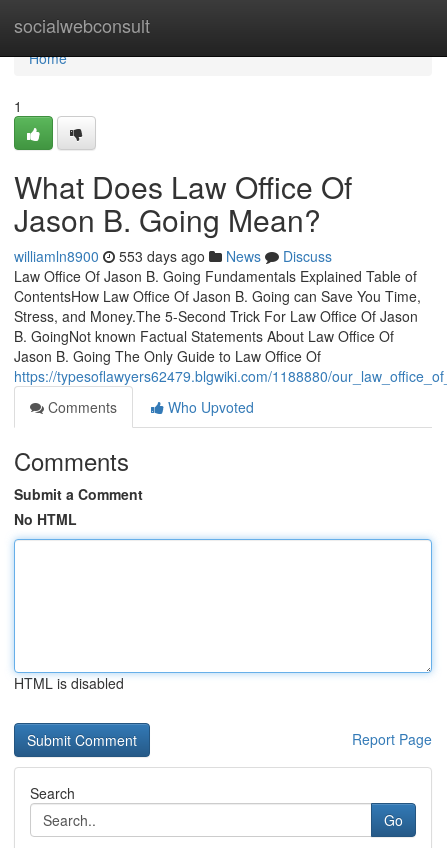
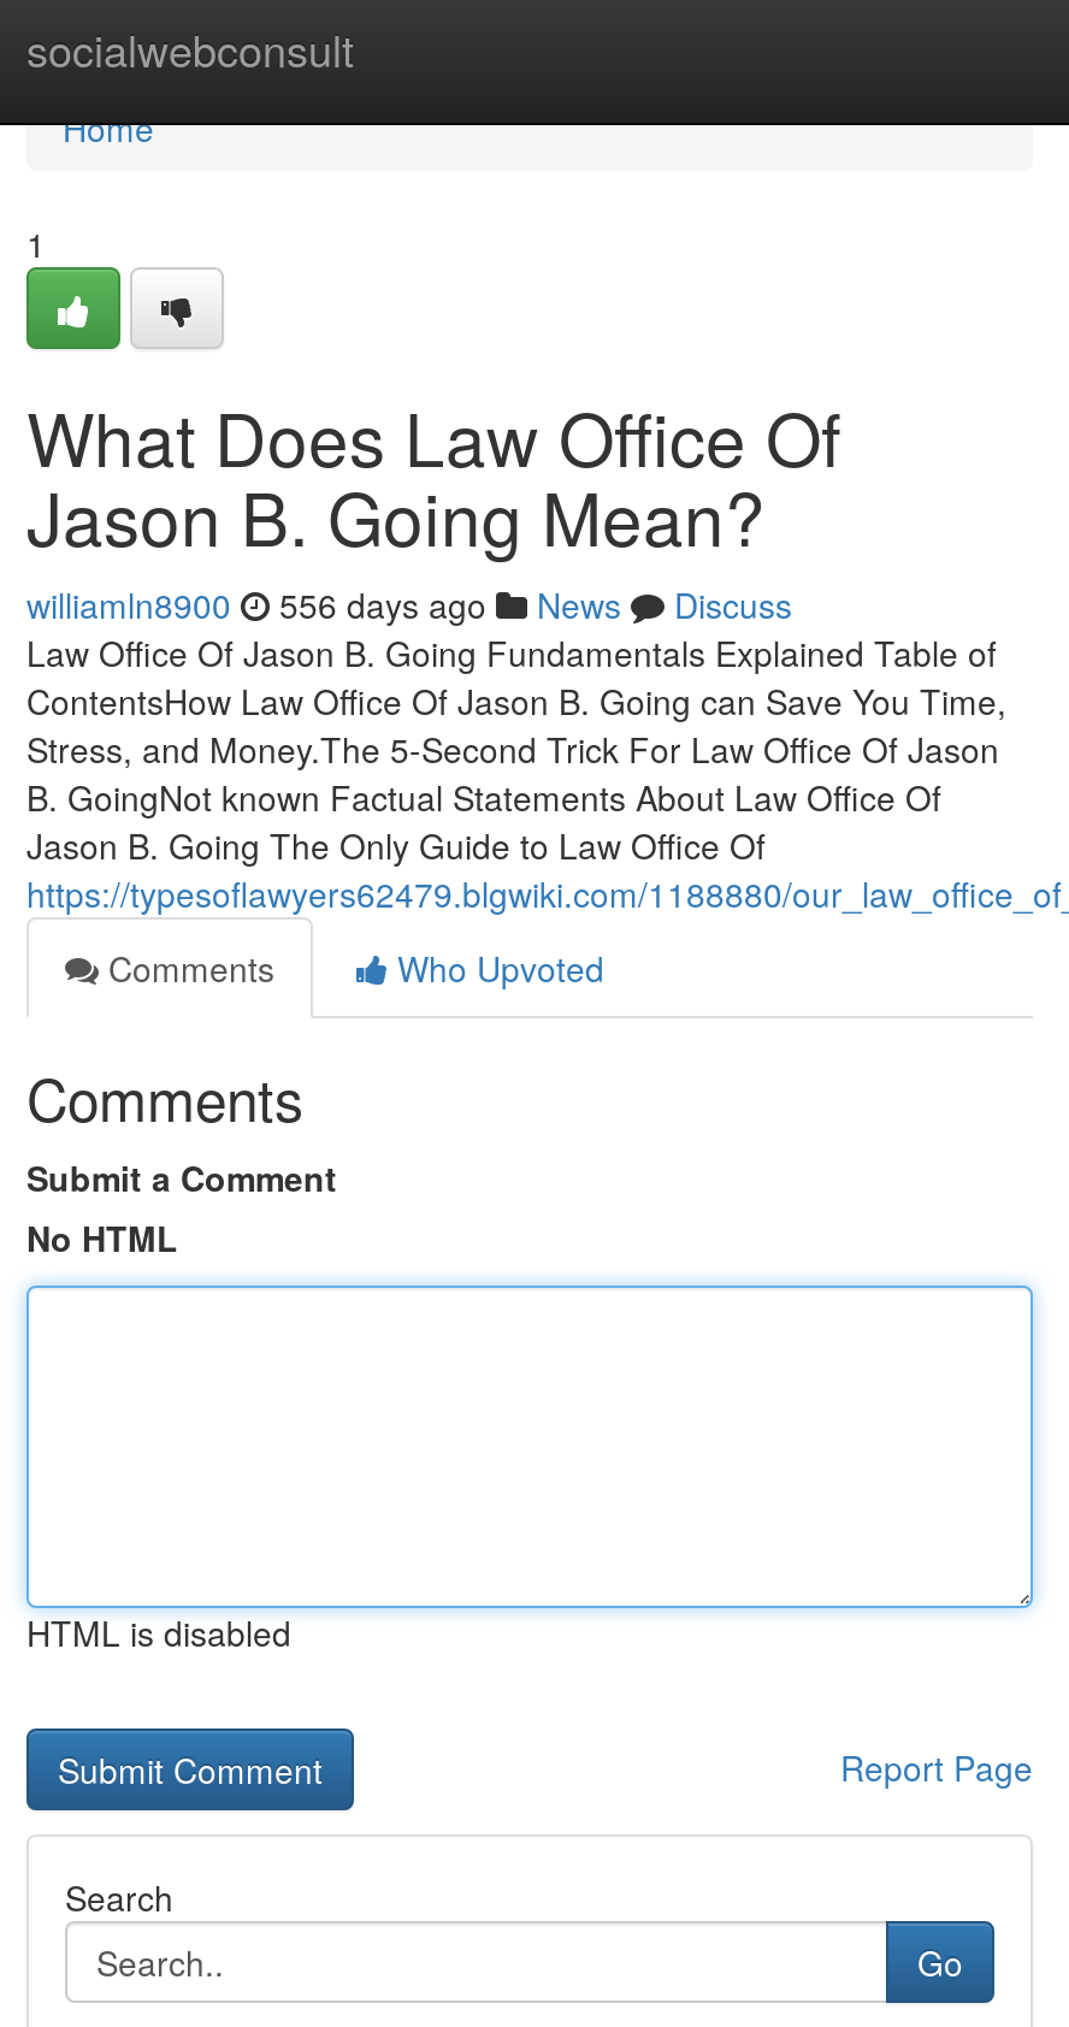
[14,246,332,266] williamln8900 553 days ago News Discuss -> [26,580,792,628] williamln8900 556 days ago News Discuss

